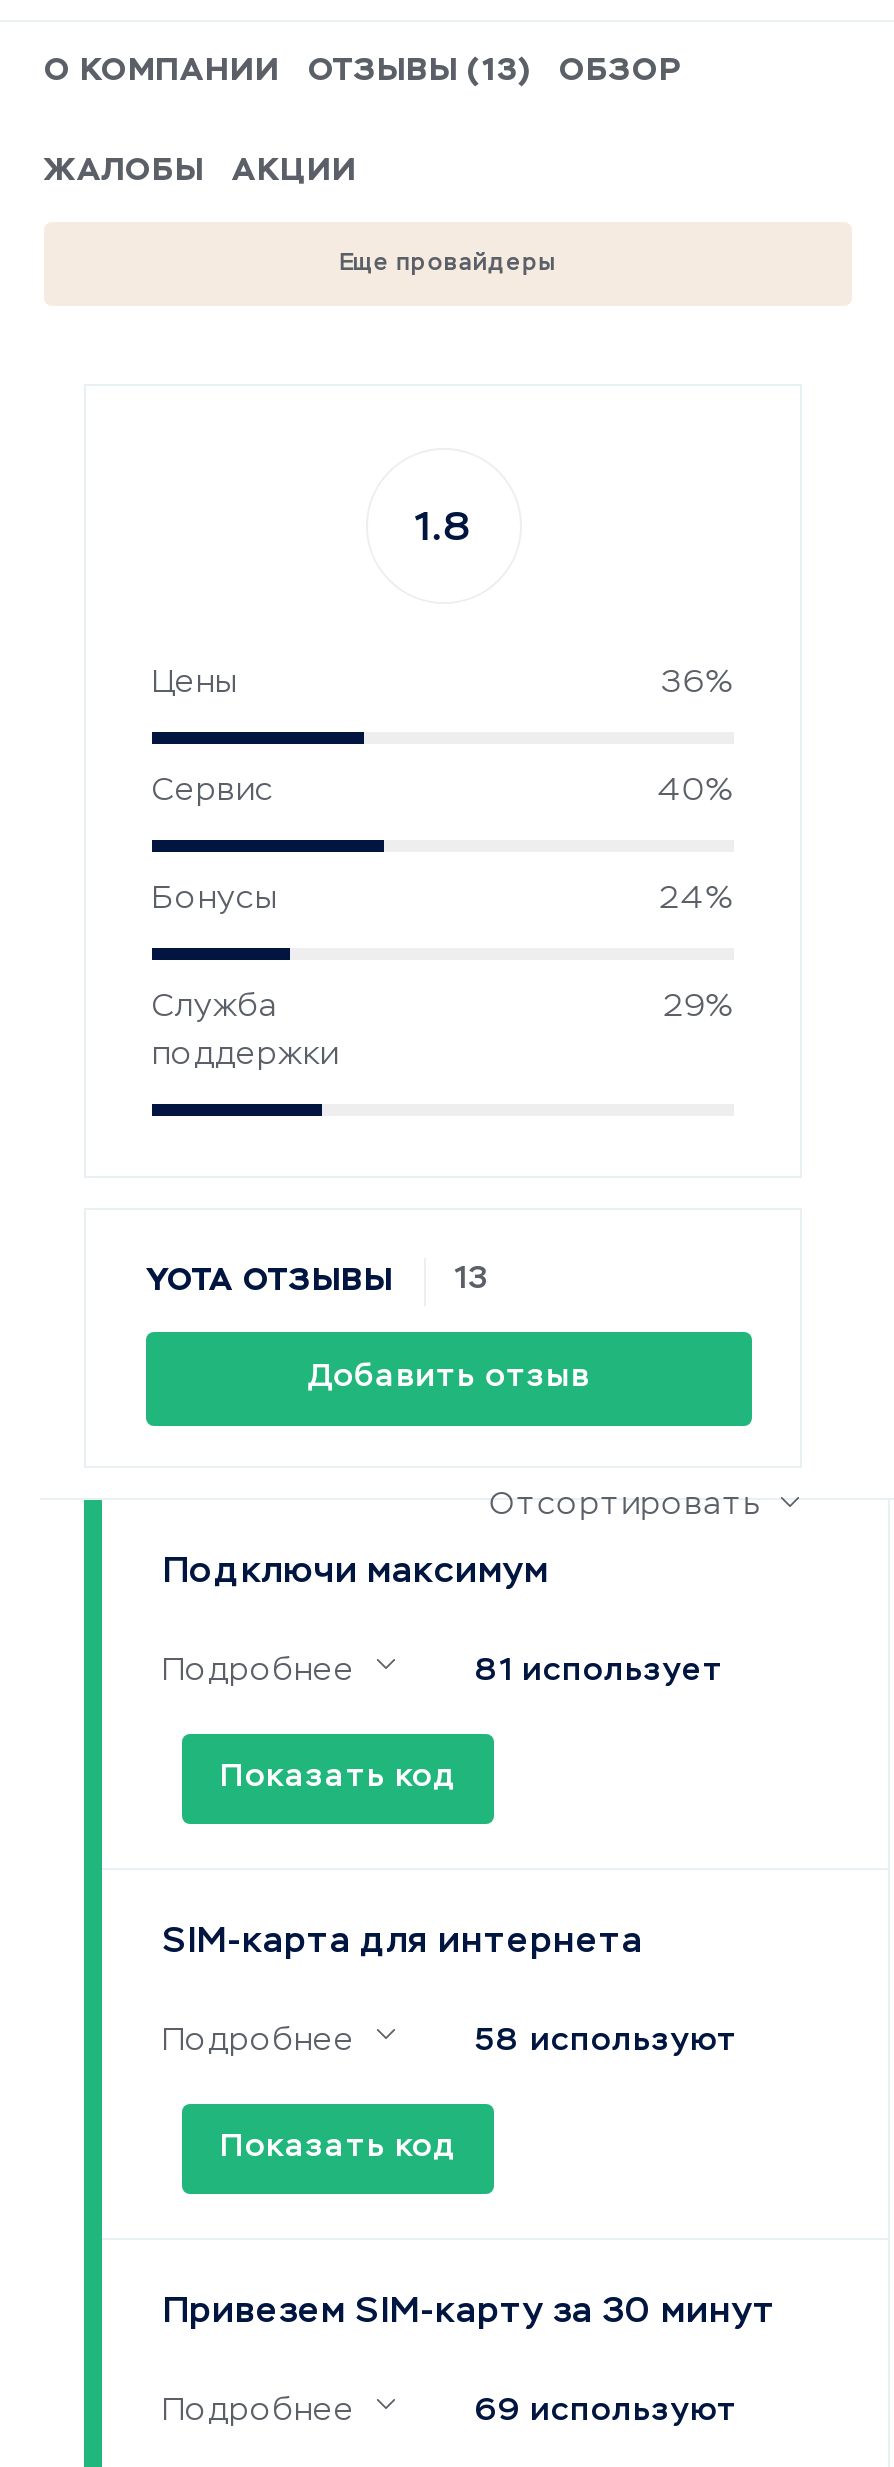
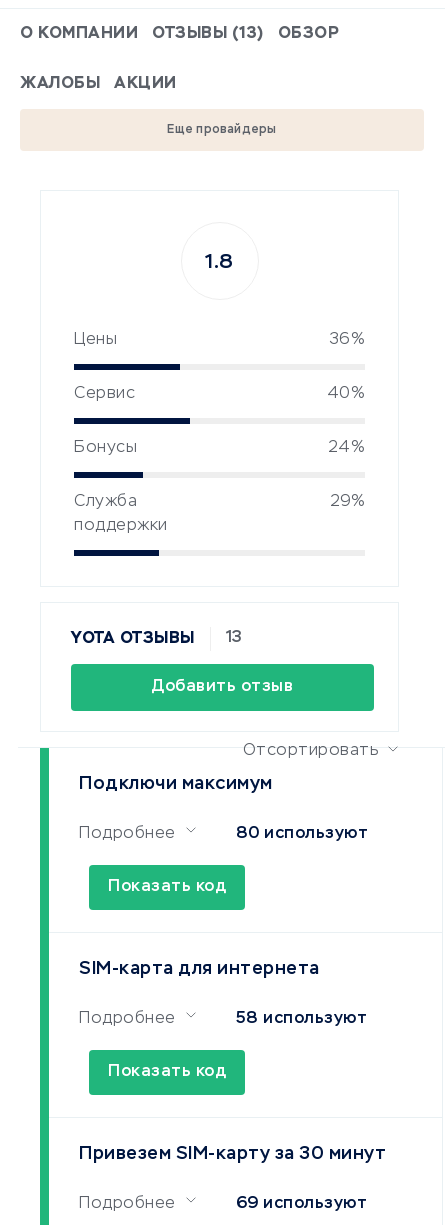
[475,1656,724,1688] 81 использует -> [235,826,368,842] 80 используют

